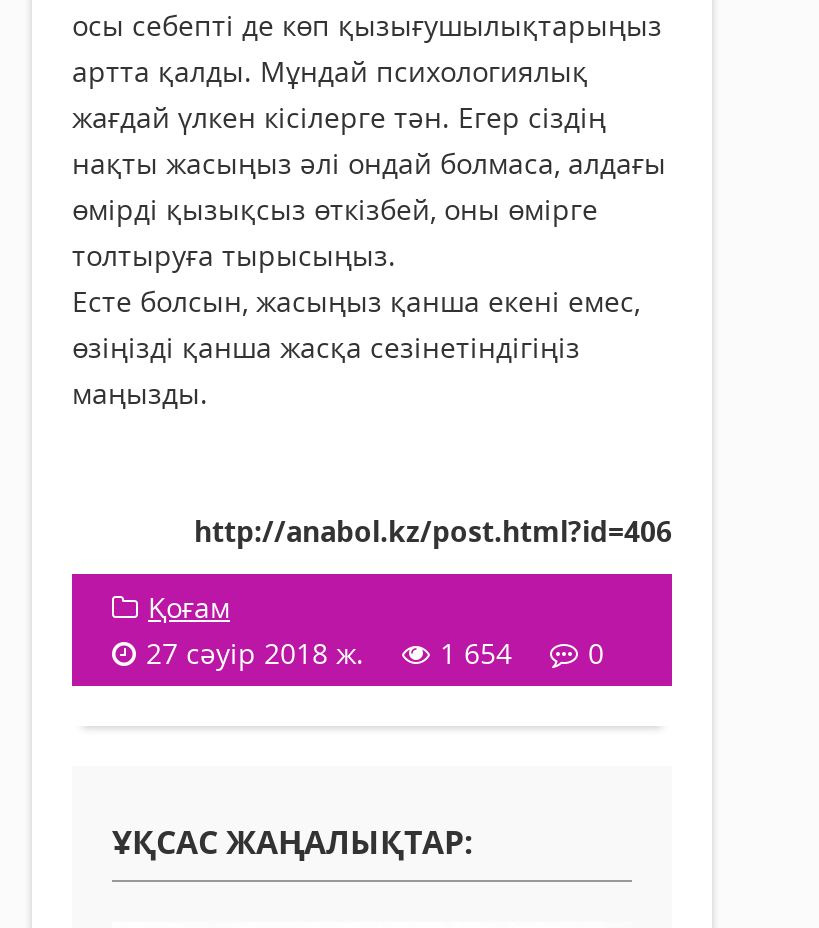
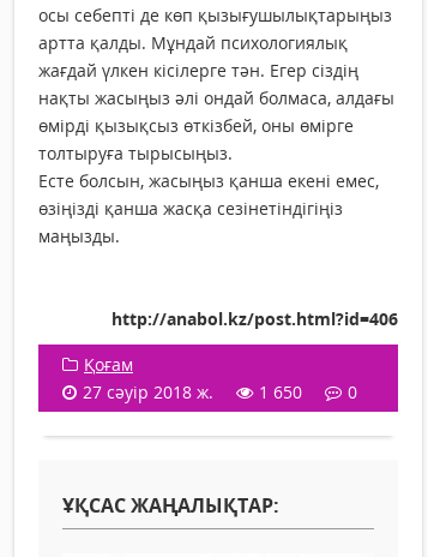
[146,634,604,672] 27 сәуір 2018 ж. 1 654 0 -> [83,380,357,403] 27 сәуір 2018 ж. 1 650 0

